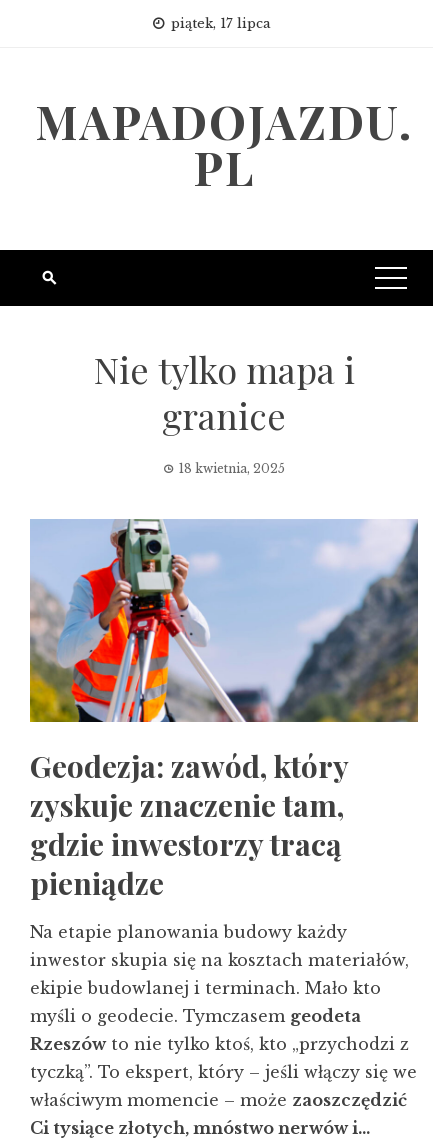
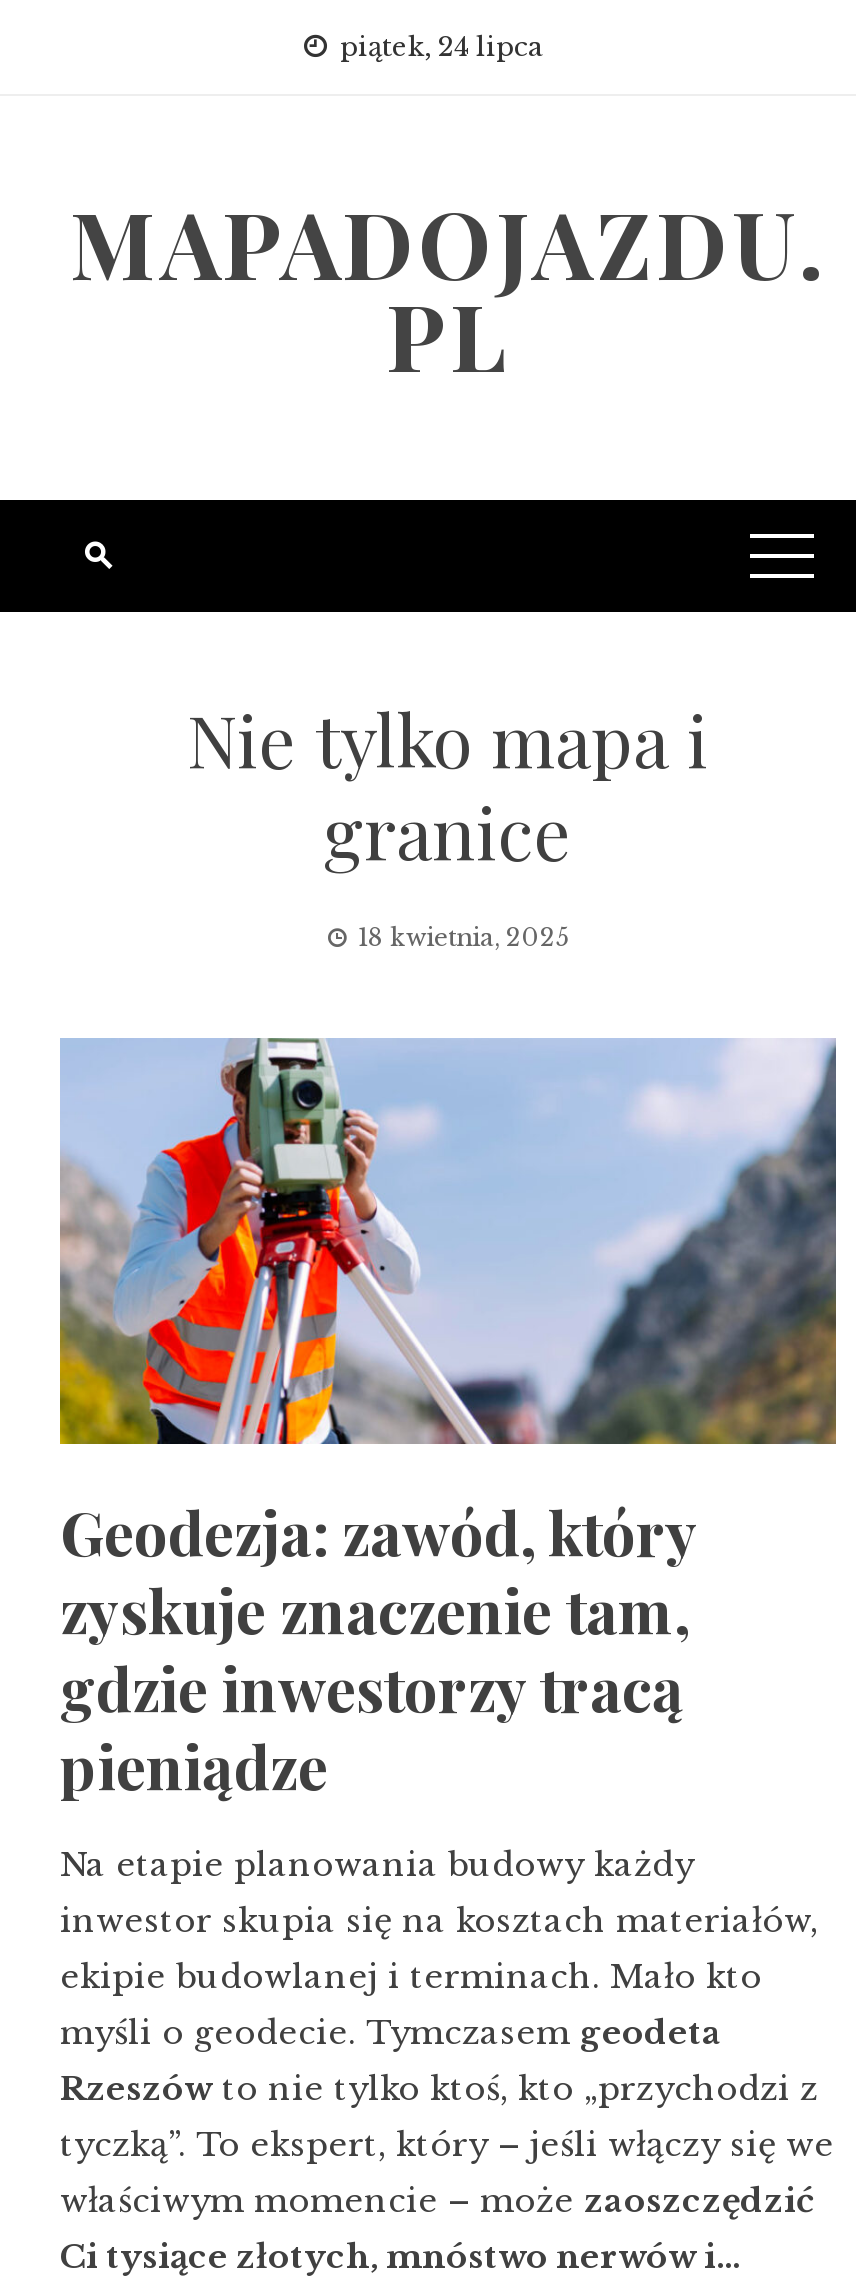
[171,15,271,32] piątek, 17 lipca -> [340,30,544,64] piątek, 24 lipca

